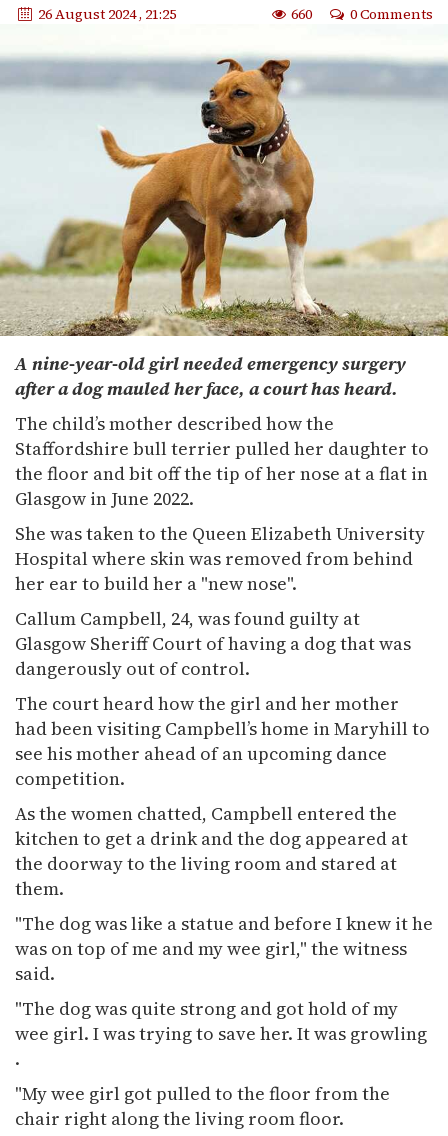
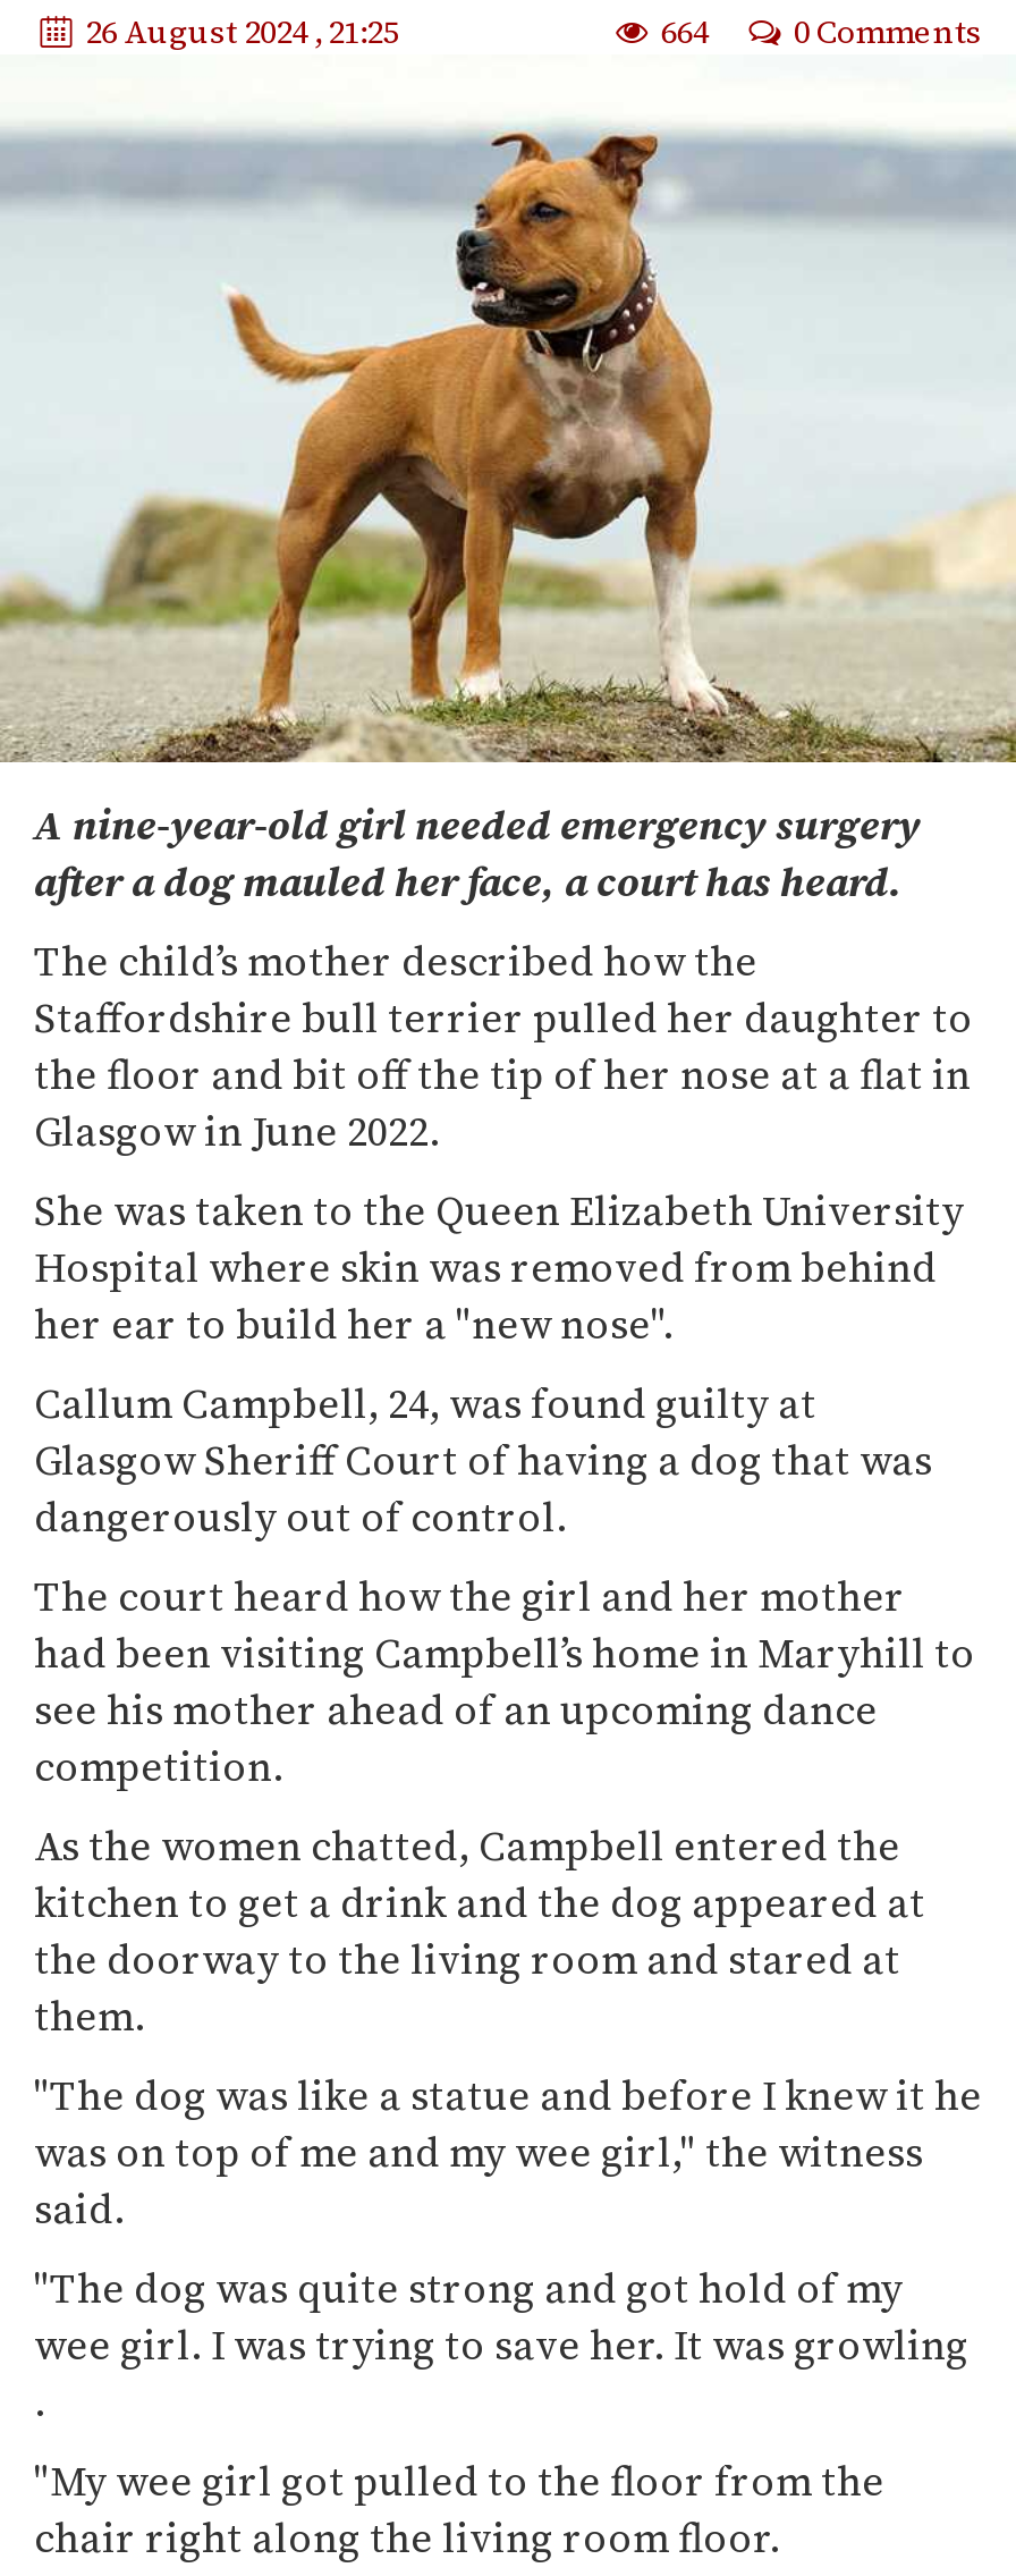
[288,4,433,24] 660 0 Comments -> [654,9,982,54] 664 0 Comments

